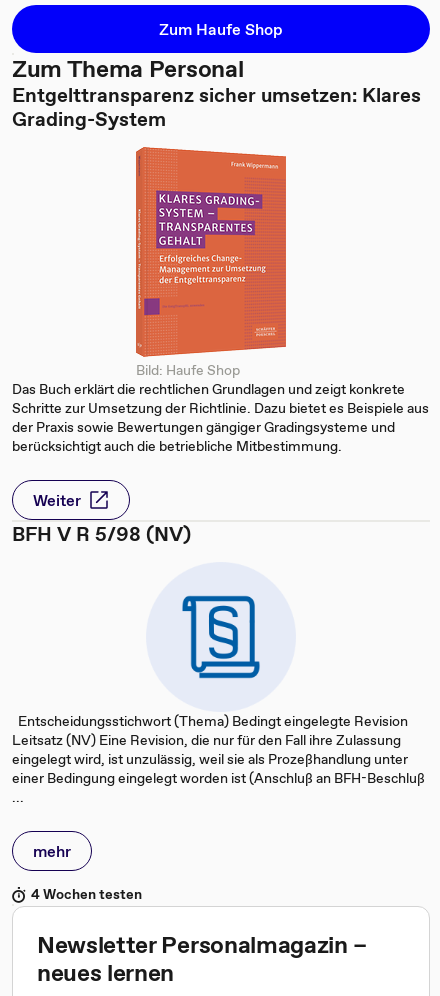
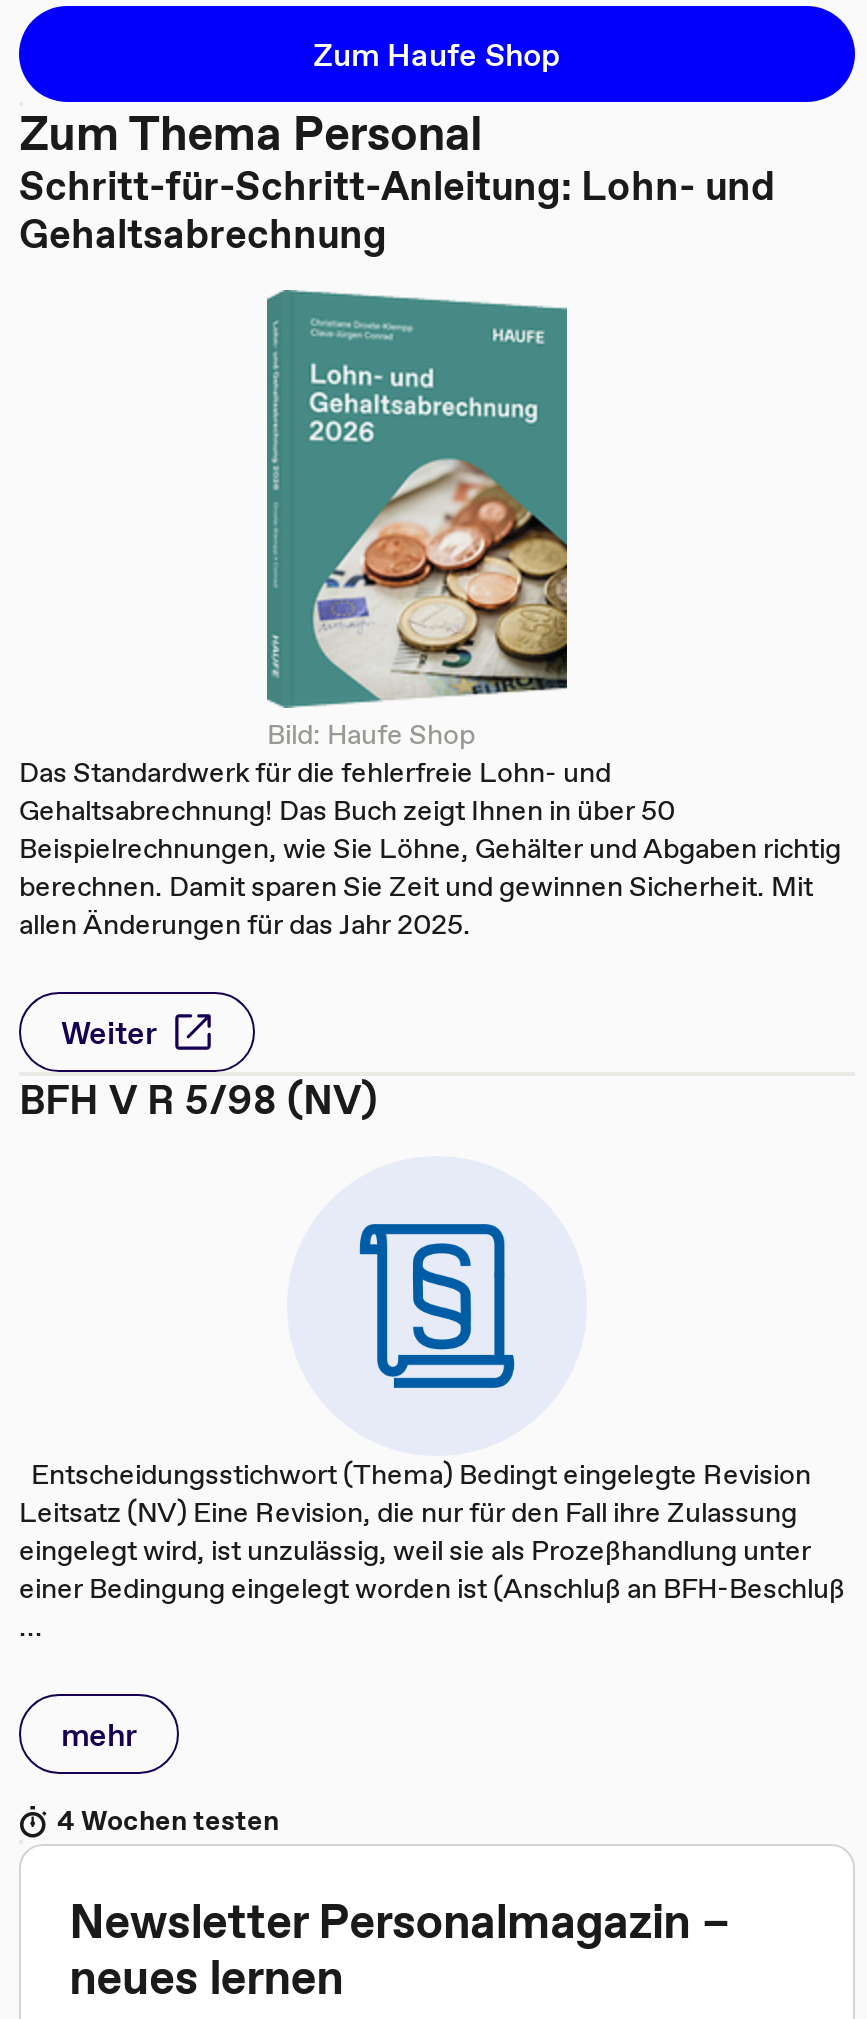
[12,81,421,133] Entgelttransparenz sicher umsetzen: Klares | Grading-System -> [19,158,775,262] Schritt-für-Schritt-Anleitung: Lohn- und | Gehaltsabrechnung
[12,146,429,456] [image] | Das Buch erklärt die rechtlichen Grundlagen und zeigt konkrete | Schritte zur Umsetzung der Richtlinie. Dazu bietet es Beispiele aus | der Praxis sowie Bewertungen gängiger Gradingsysteme und | berücksichtigt auch die betriebliche Mitbestimmung. -> [19,288,841,944] [image] | Das Standardwerk für die fehlerfreie Lohn- und | Gehaltsabrechnung! Das Buch zeigt Ihnen in über 50 | Beispielrechnungen, wie Sie Löhne, Gehälter und Abgaben richtig | berechnen. Damit sparen Sie Zeit und gewinnen Sicherheit. Mit | allen Änderungen für das Jahr 2025.

